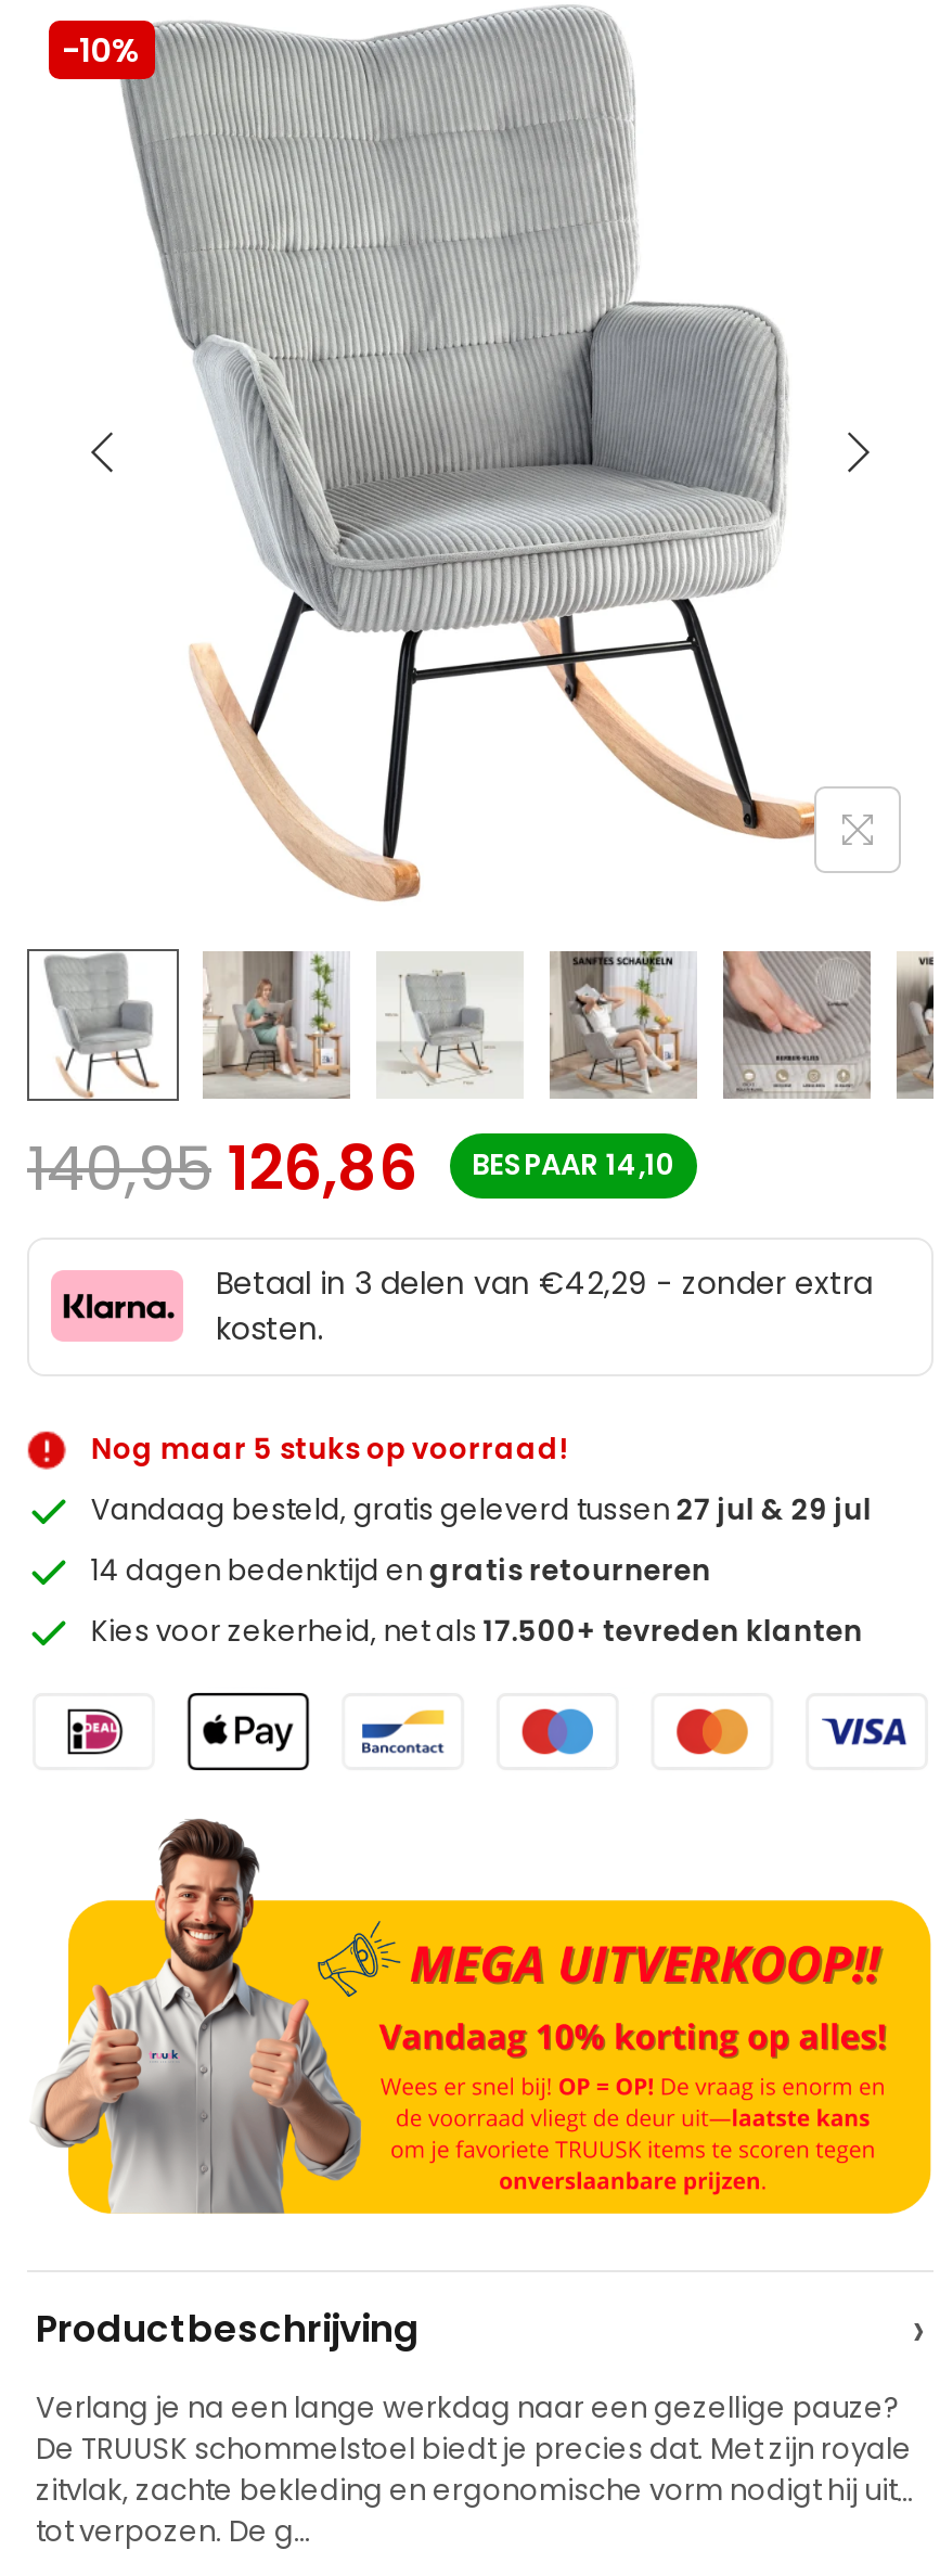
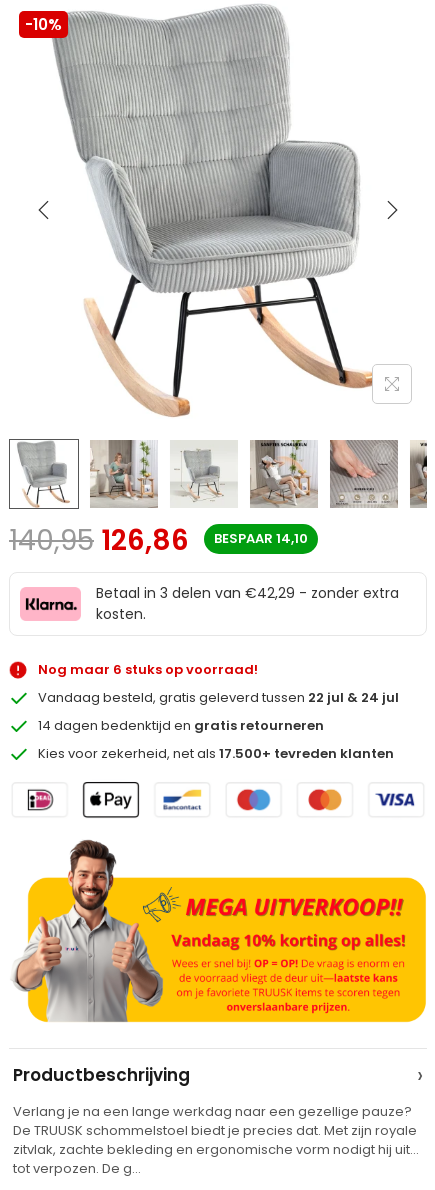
[91,1428,568,1469] Nog maar 5 stuks op voorraad! -> [38,660,258,679] Nog maar 6 stuks op voorraad!
[91,1488,871,1530] Vandaag besteld, gratis geleverd tussen 27 jul & 29 jul -> [38,688,399,707] Vandaag besteld, gratis geleverd tussen 22 jul & 24 jul

